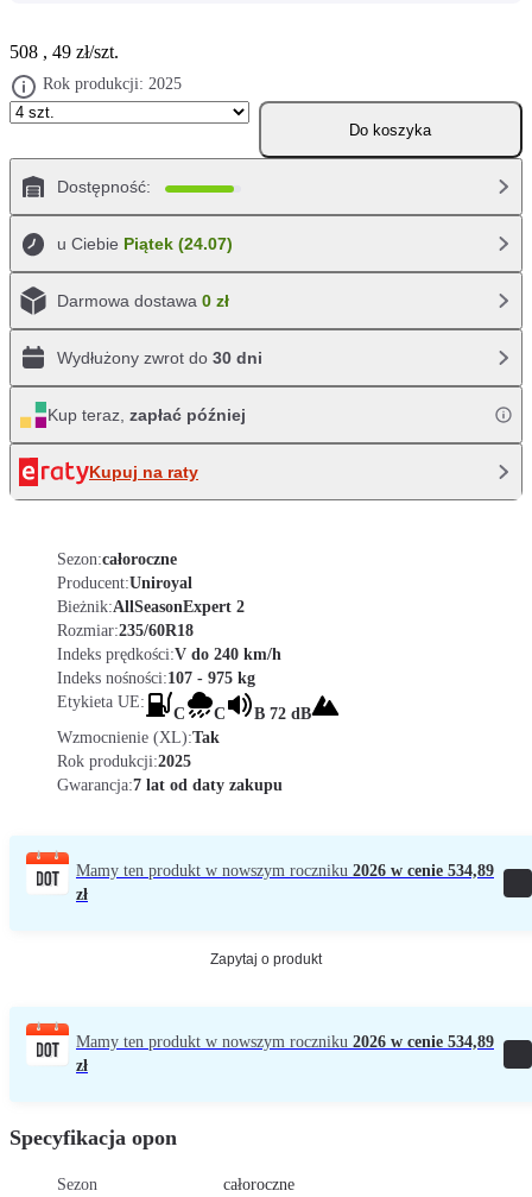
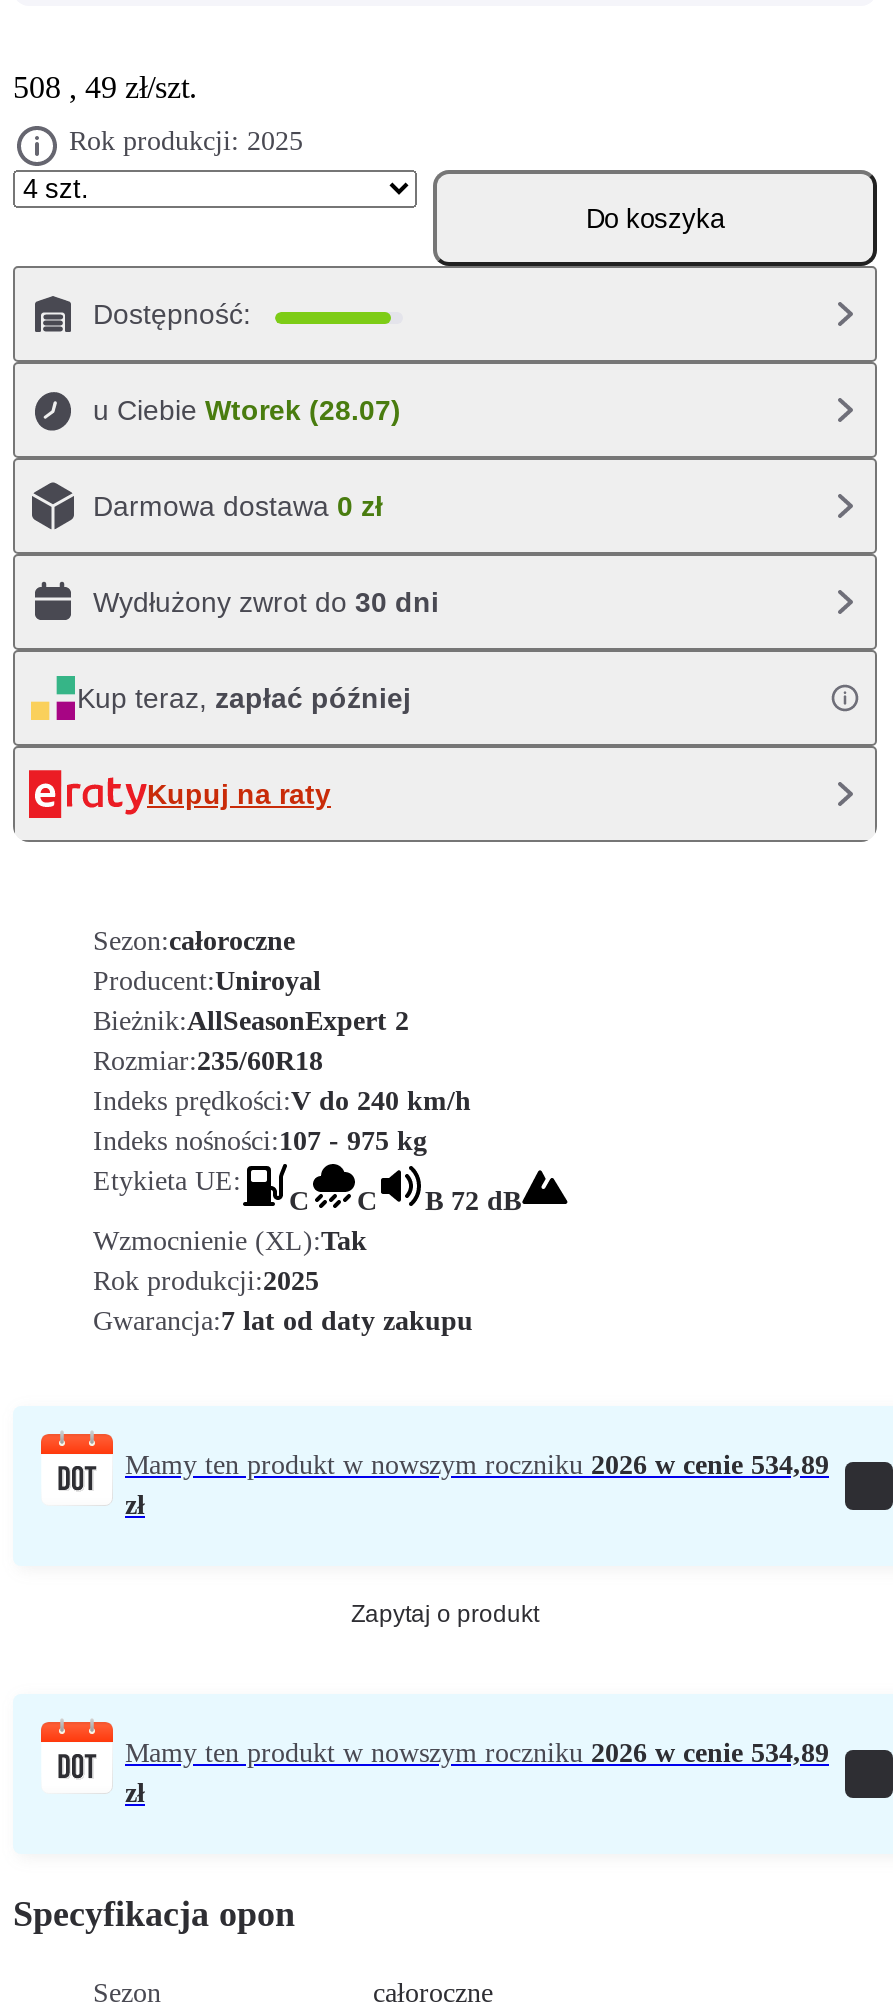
[57,234,233,253] u Ciebie Piątek (24.07) -> [93,394,401,426] u Ciebie Wtorek (28.07)

